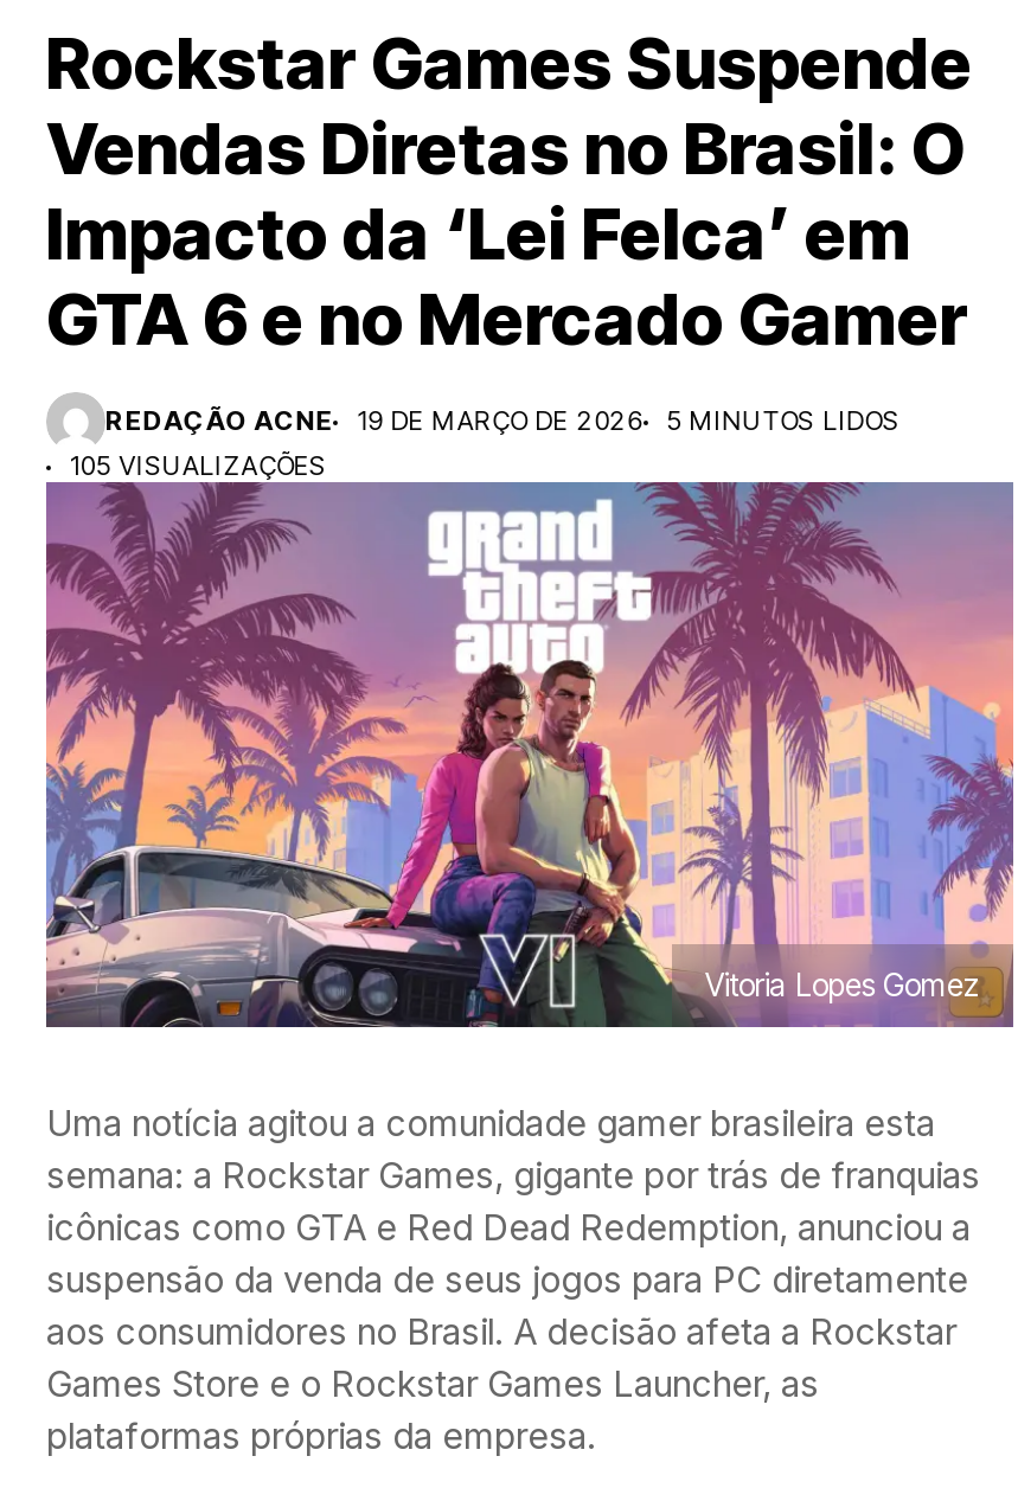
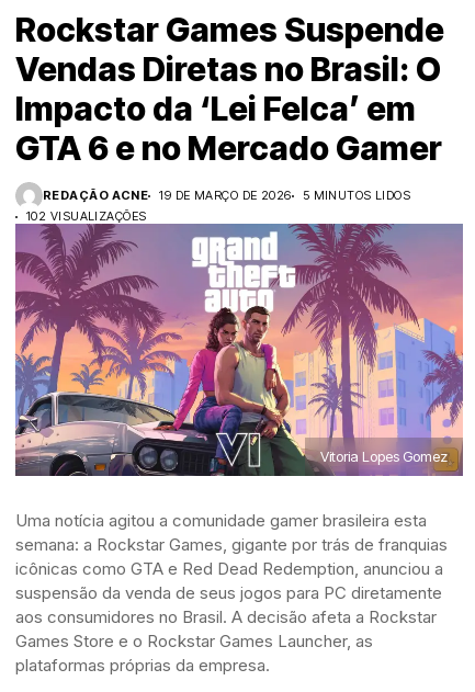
[70,449,327,482] 105 VISUALIZAÇÕES -> [26,208,146,224] 102 VISUALIZAÇÕES

